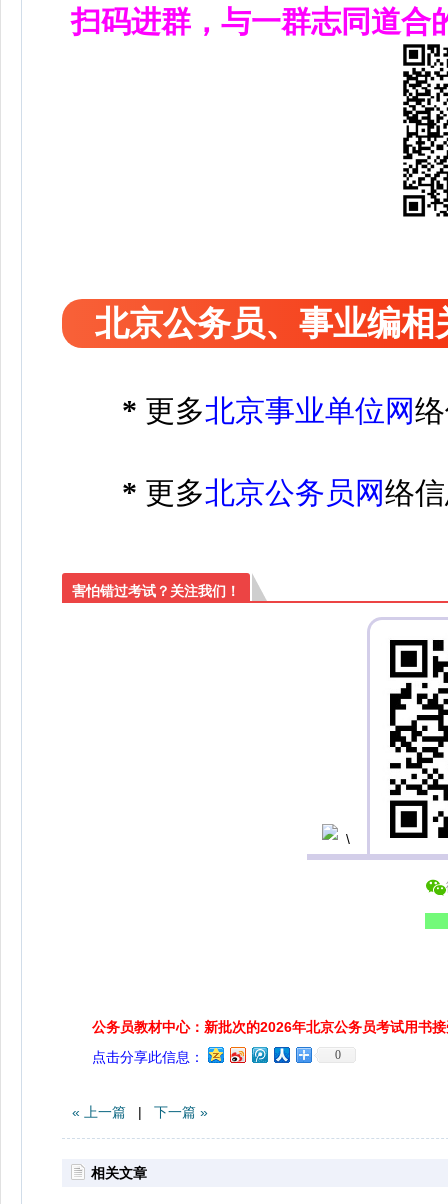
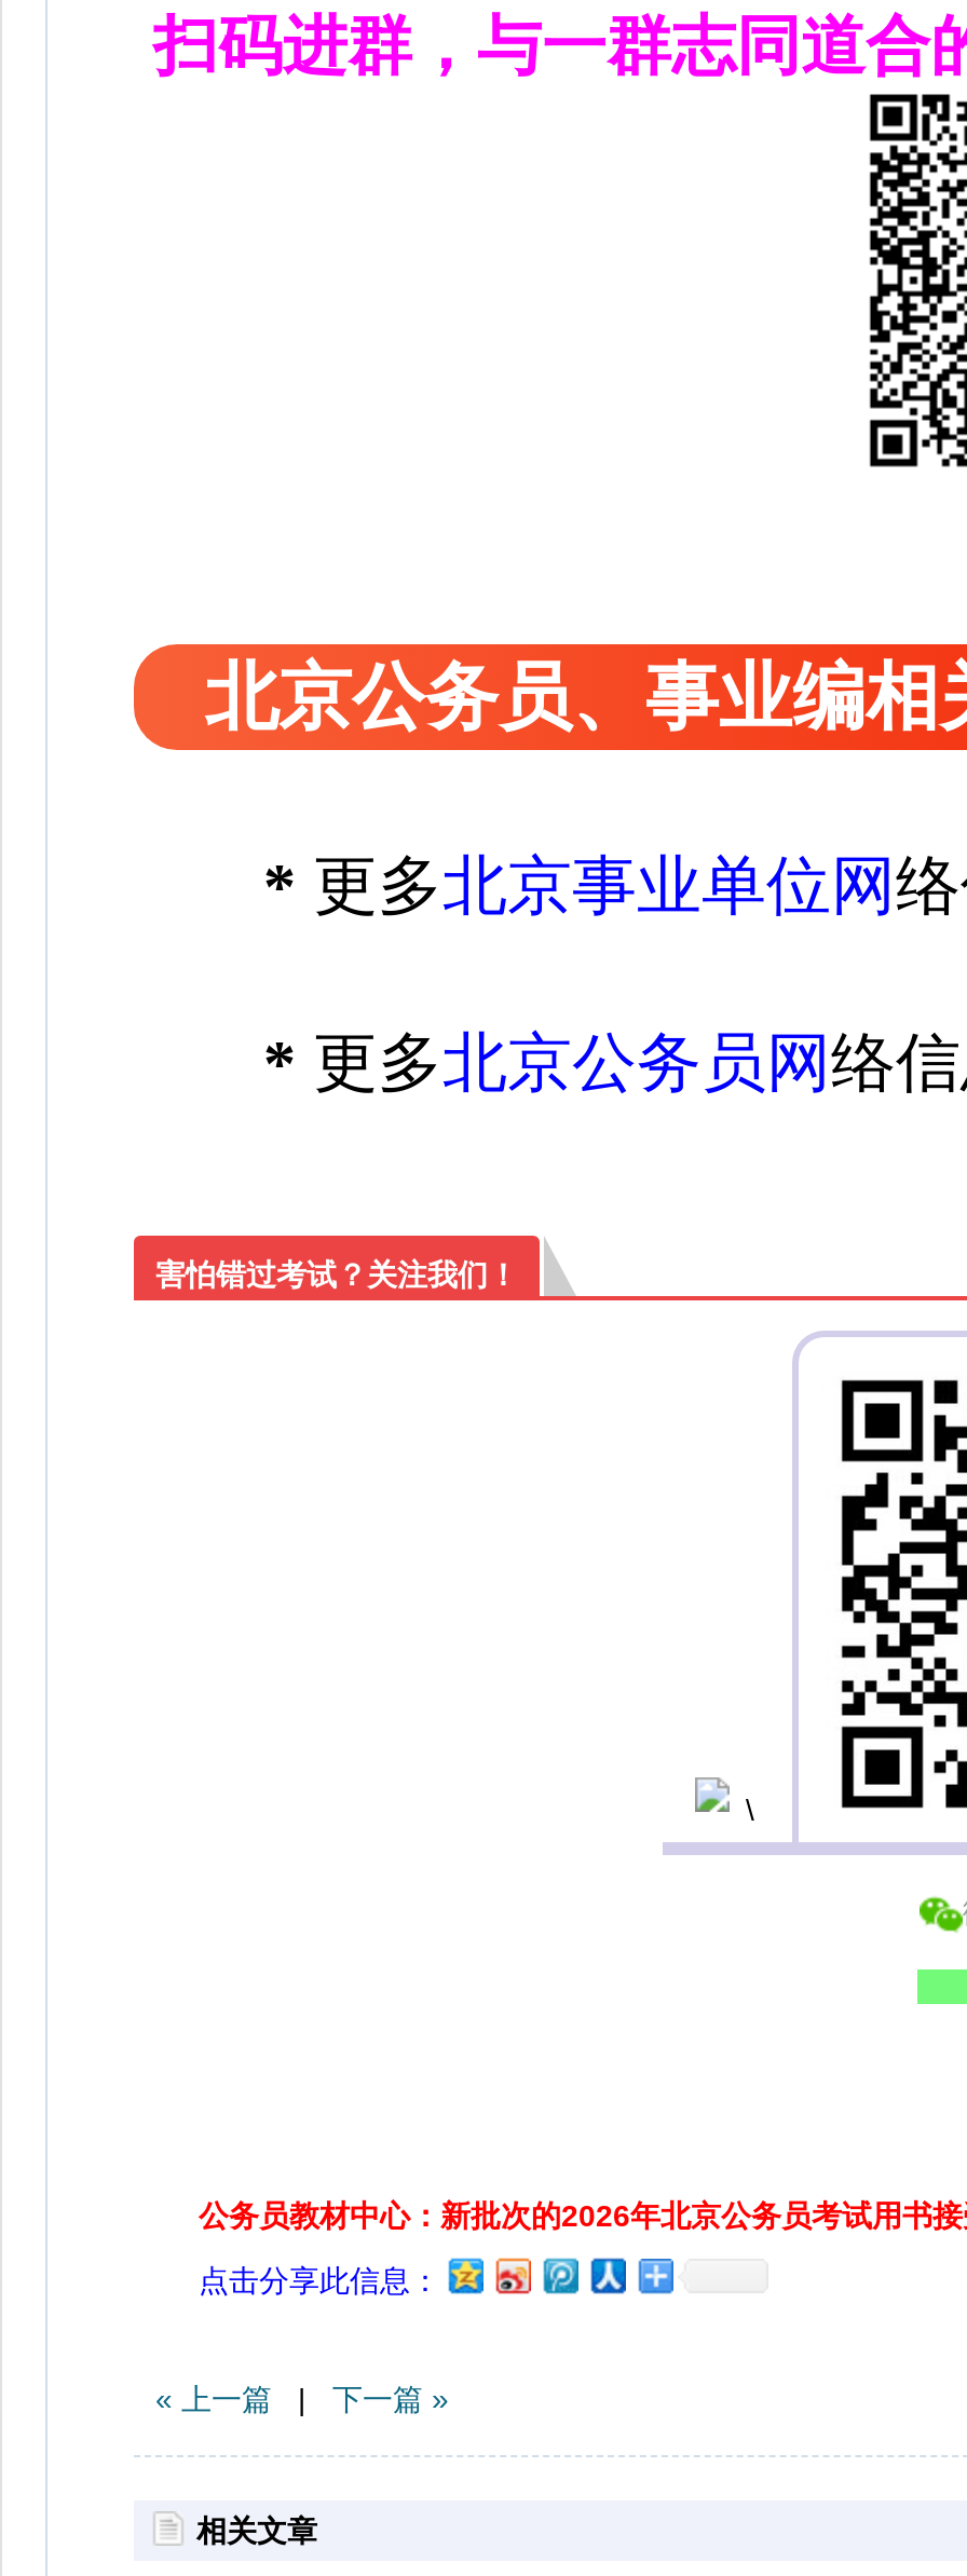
[334,1048,340,1062] 0 -> none

